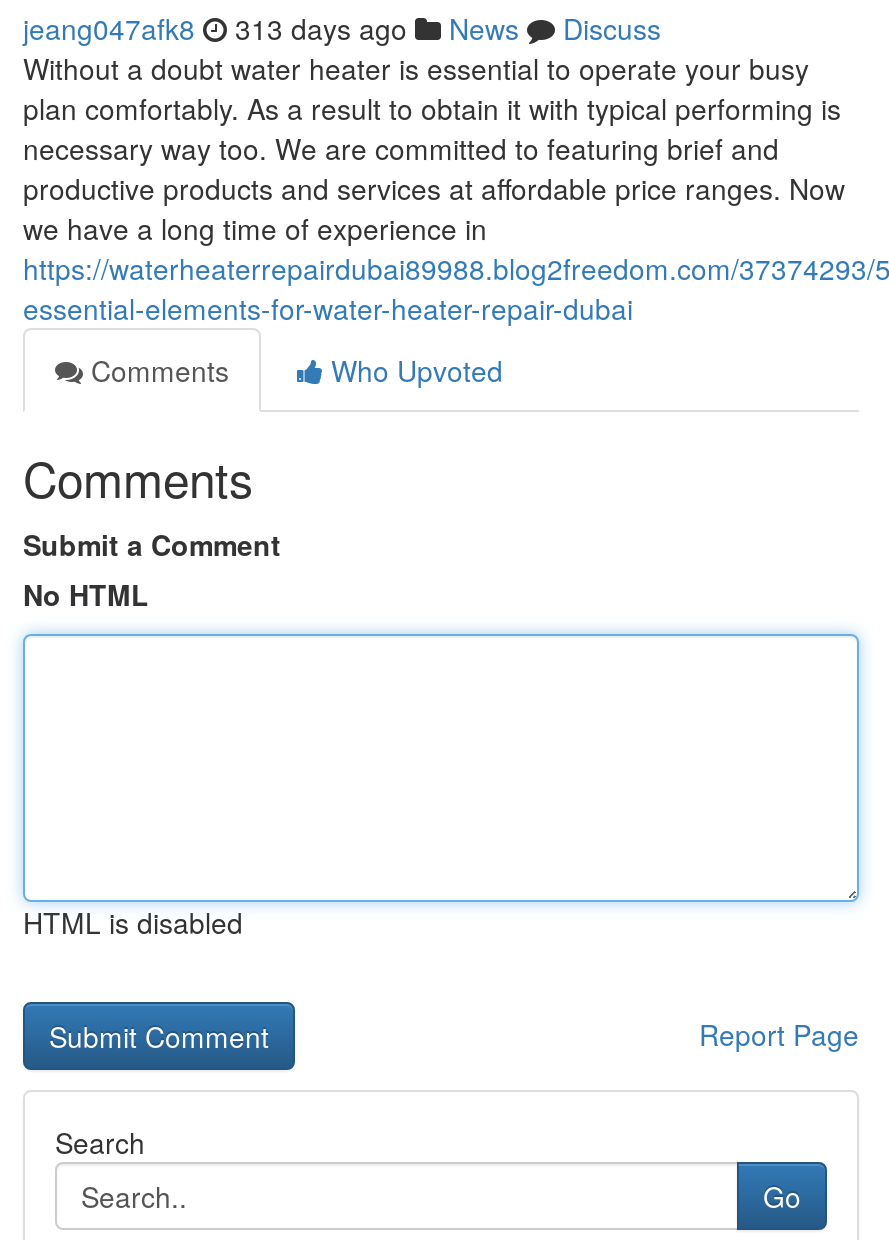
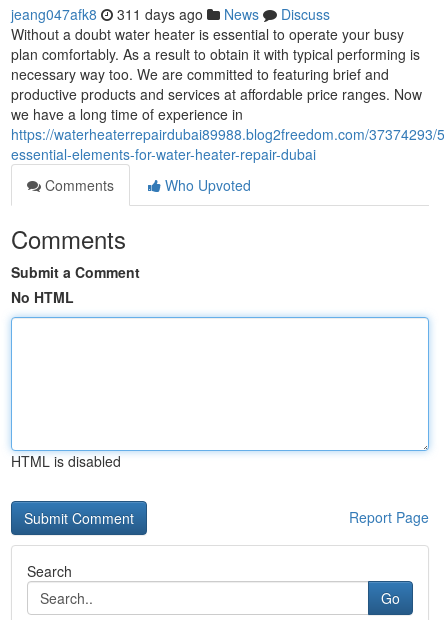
[23,8,661,48] jeang047afk8 313 days ago News Discuss -> [11,4,330,24] jeang047afk8 311 days ago News Discuss

